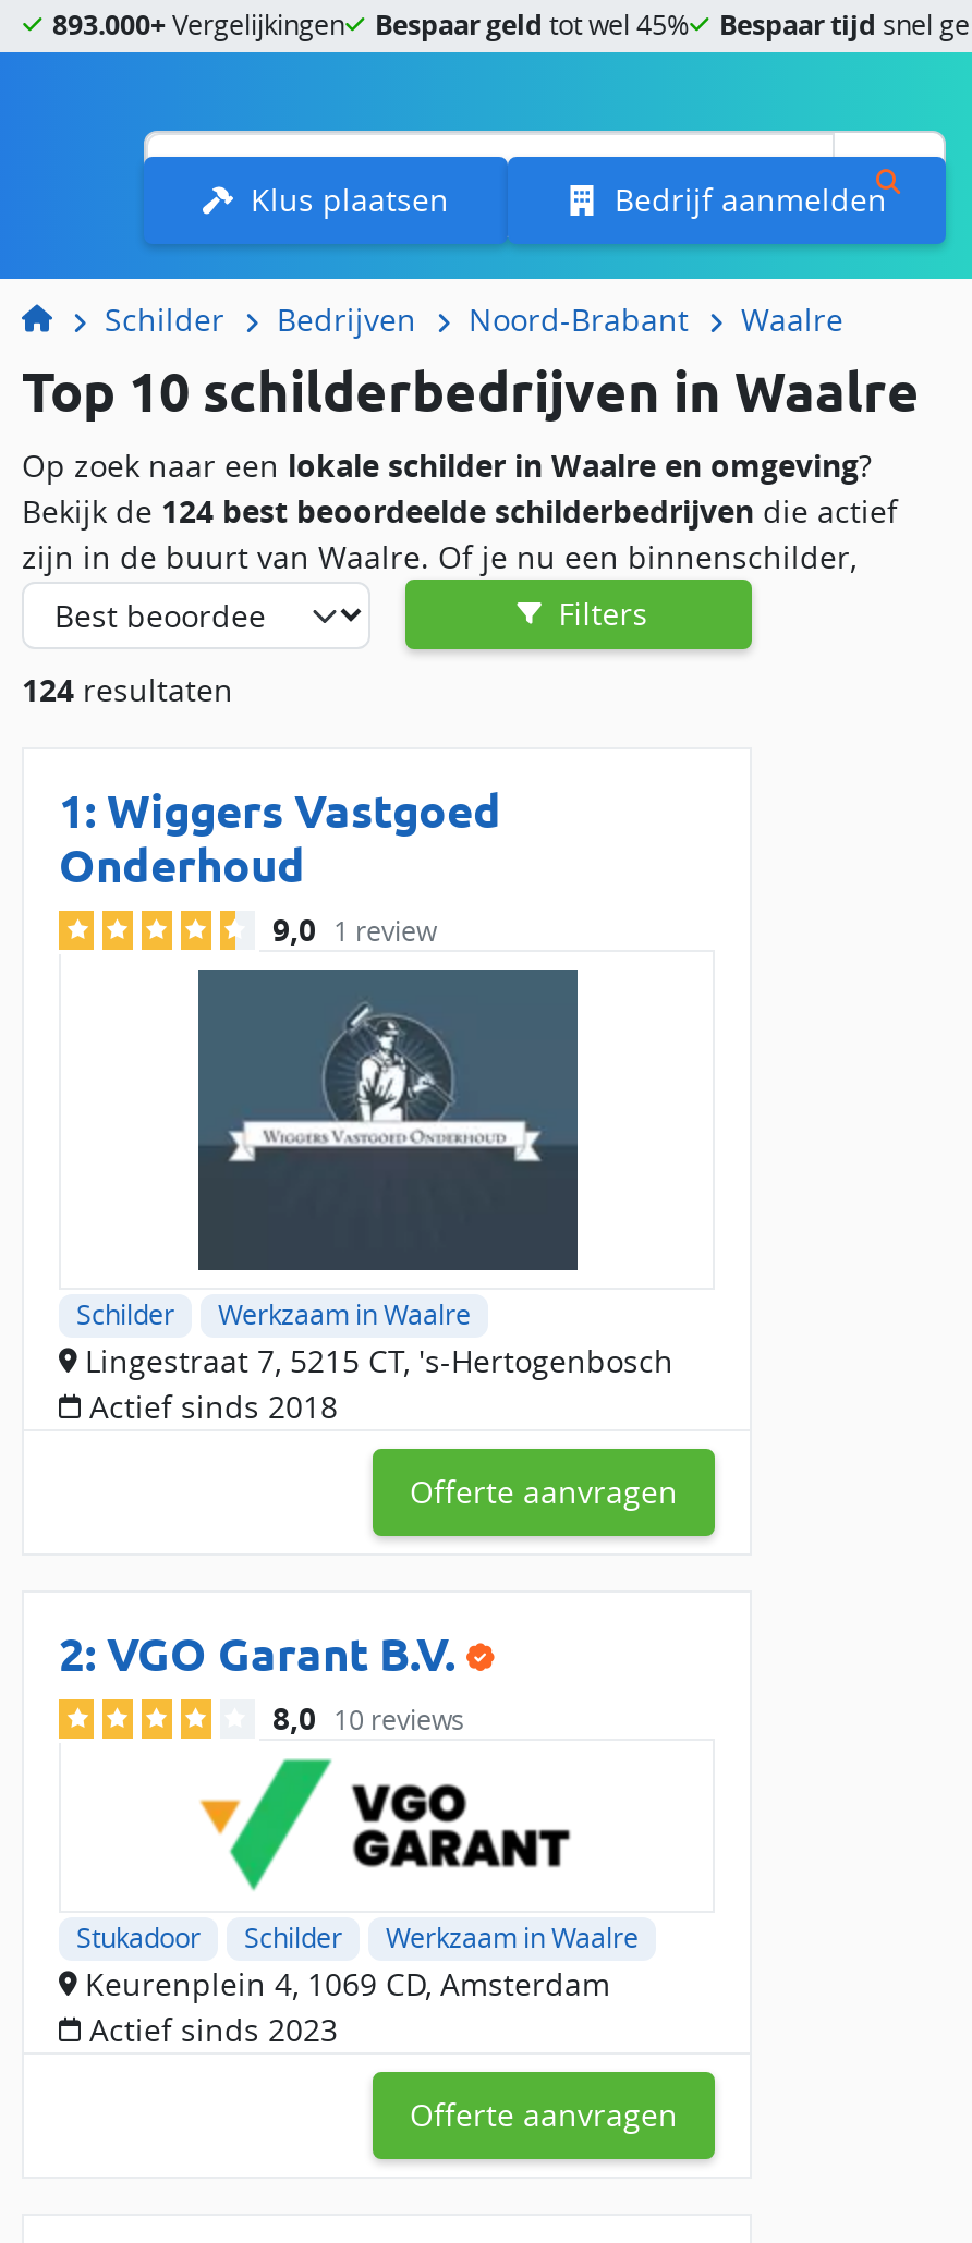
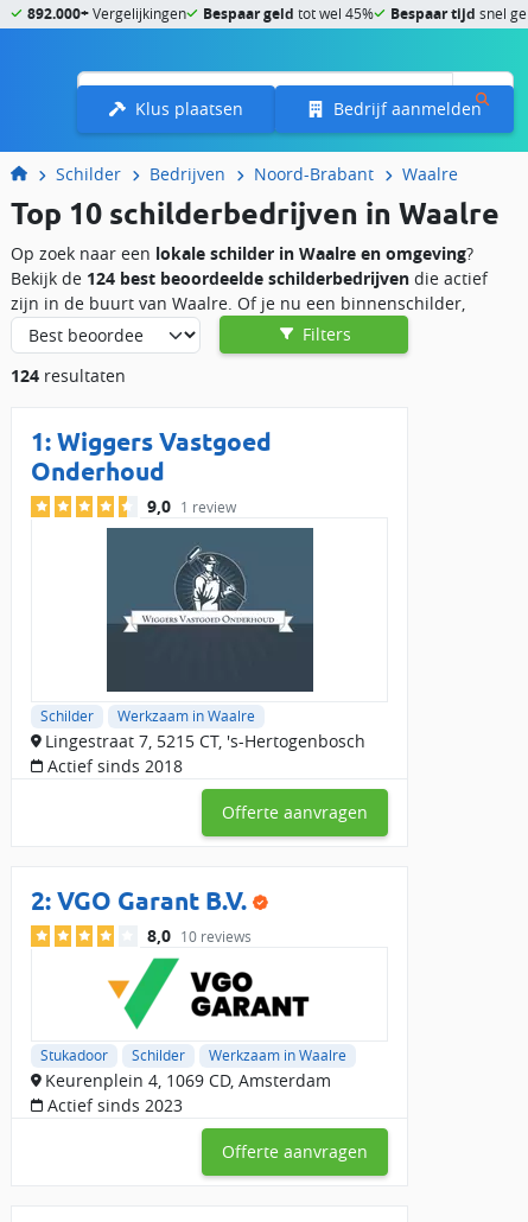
[52,7,344,44] 893.000+ Vergelijkingen -> [27,4,186,24] 892.000+ Vergelijkingen

